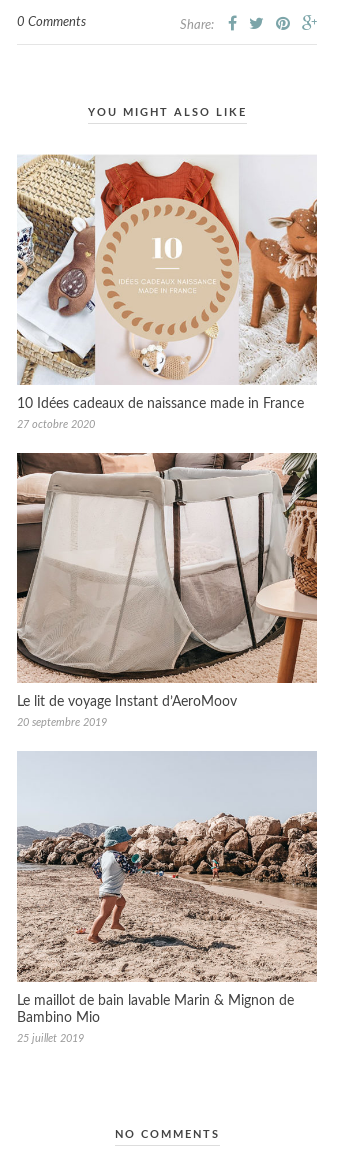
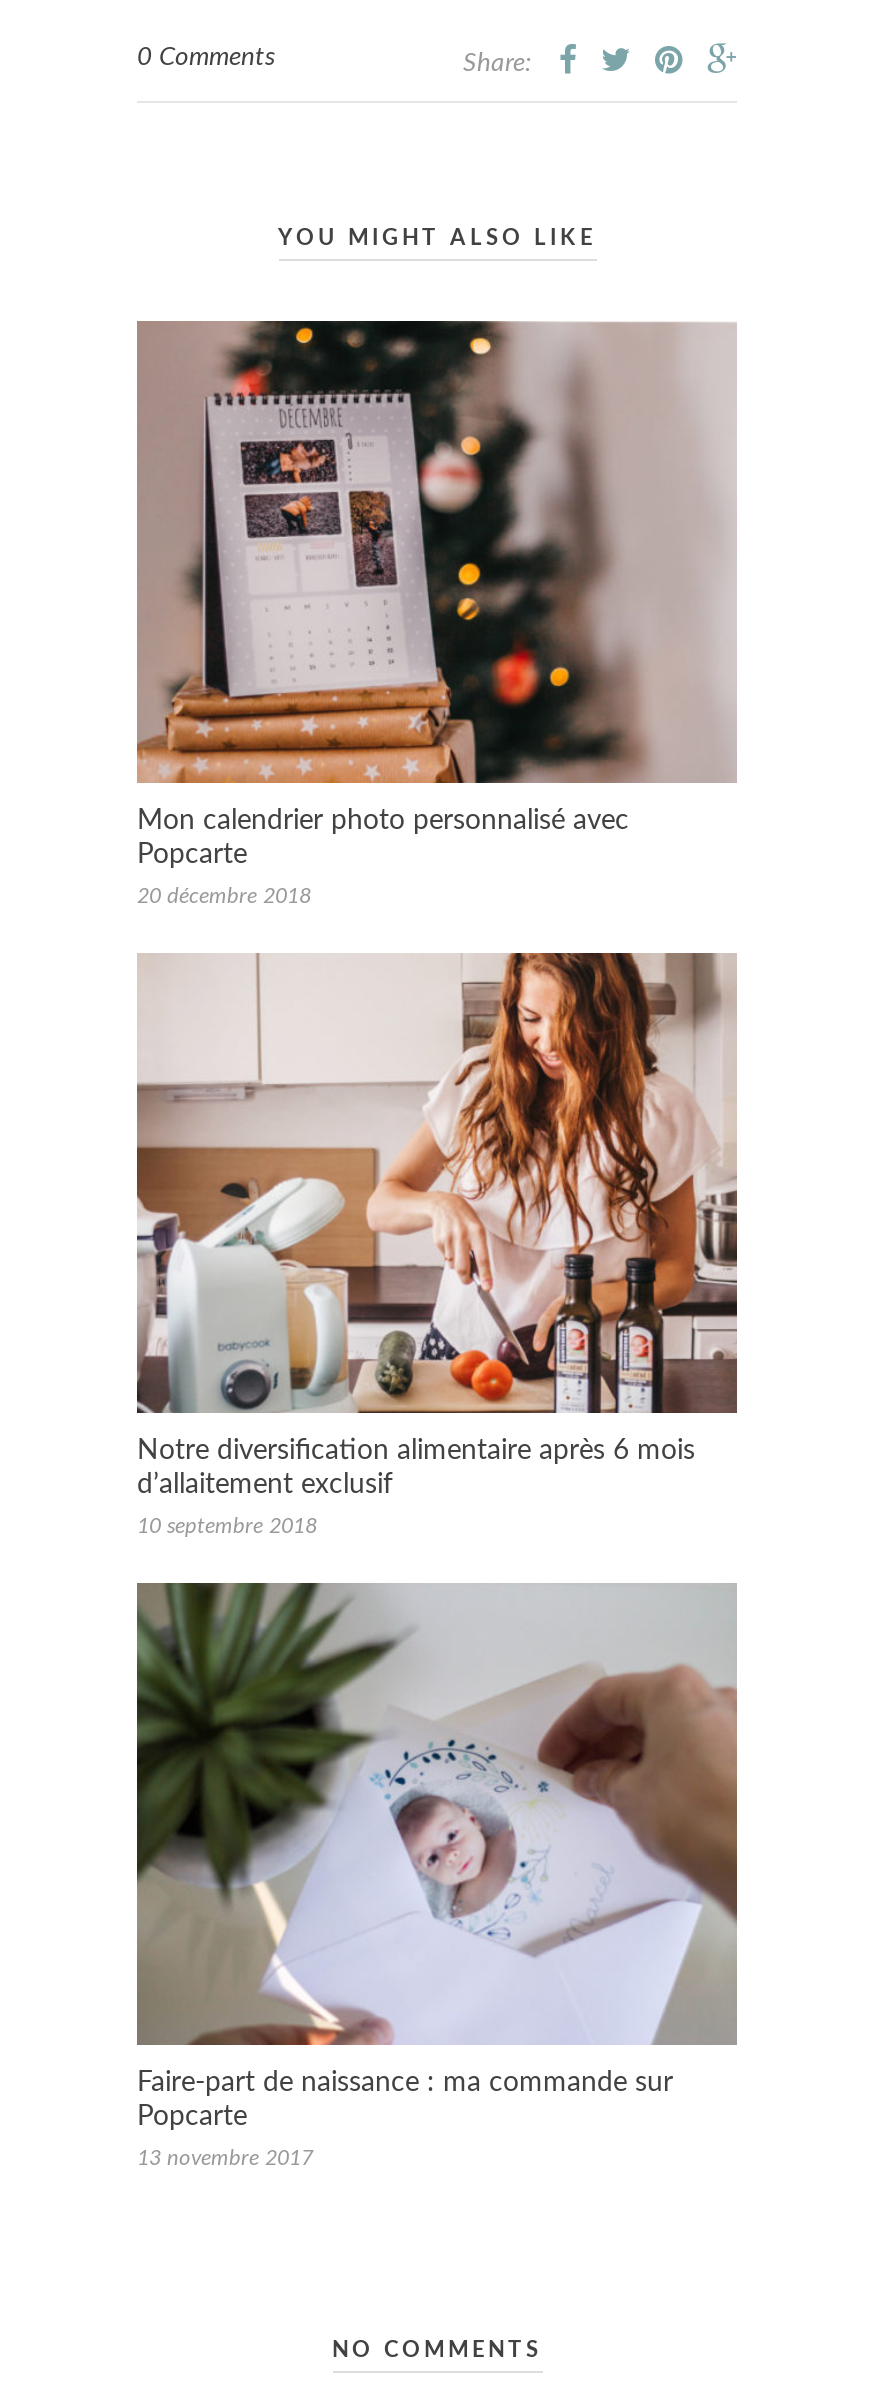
[17,154,318,411] [image] | 10 Idées cadeaux de naissance made in France -> [137,319,735,868] [image] | Mon calendrier photo personnalisé avec | Popcarte
[17,419,95,430] 27 octobre 2020 -> [137,884,311,906] 20 décembre 2018
[16,452,318,709] [image] | Le lit de voyage Instant d’AeroMoov -> [137,951,739,1500] [image] | Notre diversification alimentaire après 6 mois | d’allaitement exclusif
[17,717,107,728] 20 septembre 2019 -> [137,1516,317,1538] 10 septembre 2018
[16,752,318,1025] [image] | Le maillot de bain lavable Marin & Mignon de | Bambino Mio -> [135,1581,737,2131] [image] | Faire-part de naissance : ma commande sur | Popcarte
[17,1033,84,1044] 25 juillet 2019 -> [137,2147,313,2169] 13 novembre 2017

